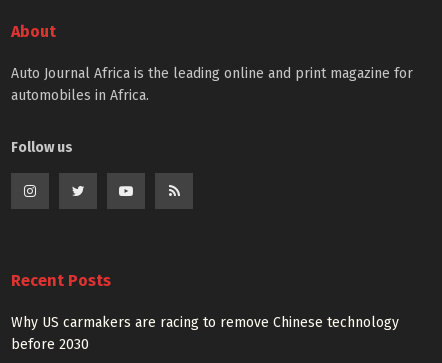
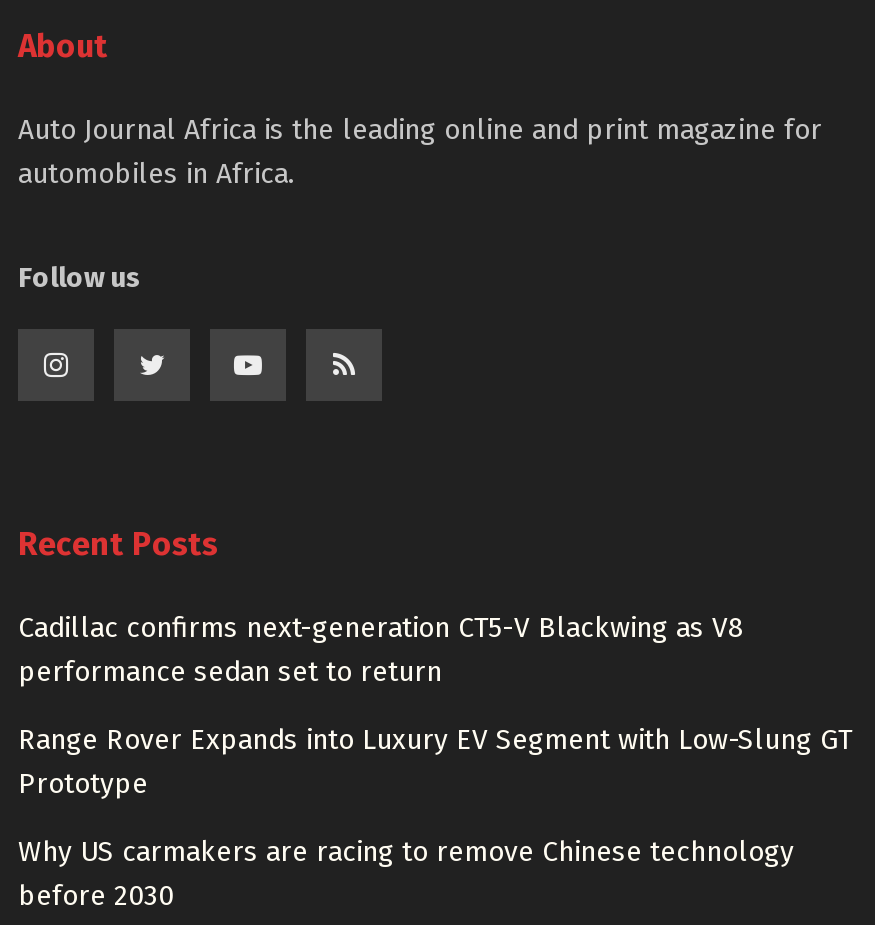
none -> [18,611,852,801] Cadillac confirms next-generation CT5-V Blackwing as V8 | performance sedan set to return | Range Rover Expands into Luxury EV Segment with Low-Slung GT | Prototype

